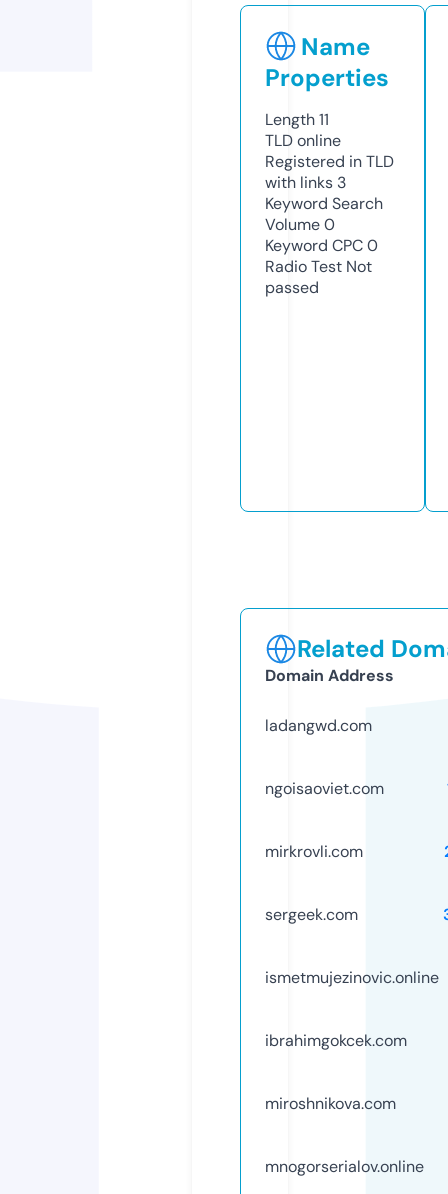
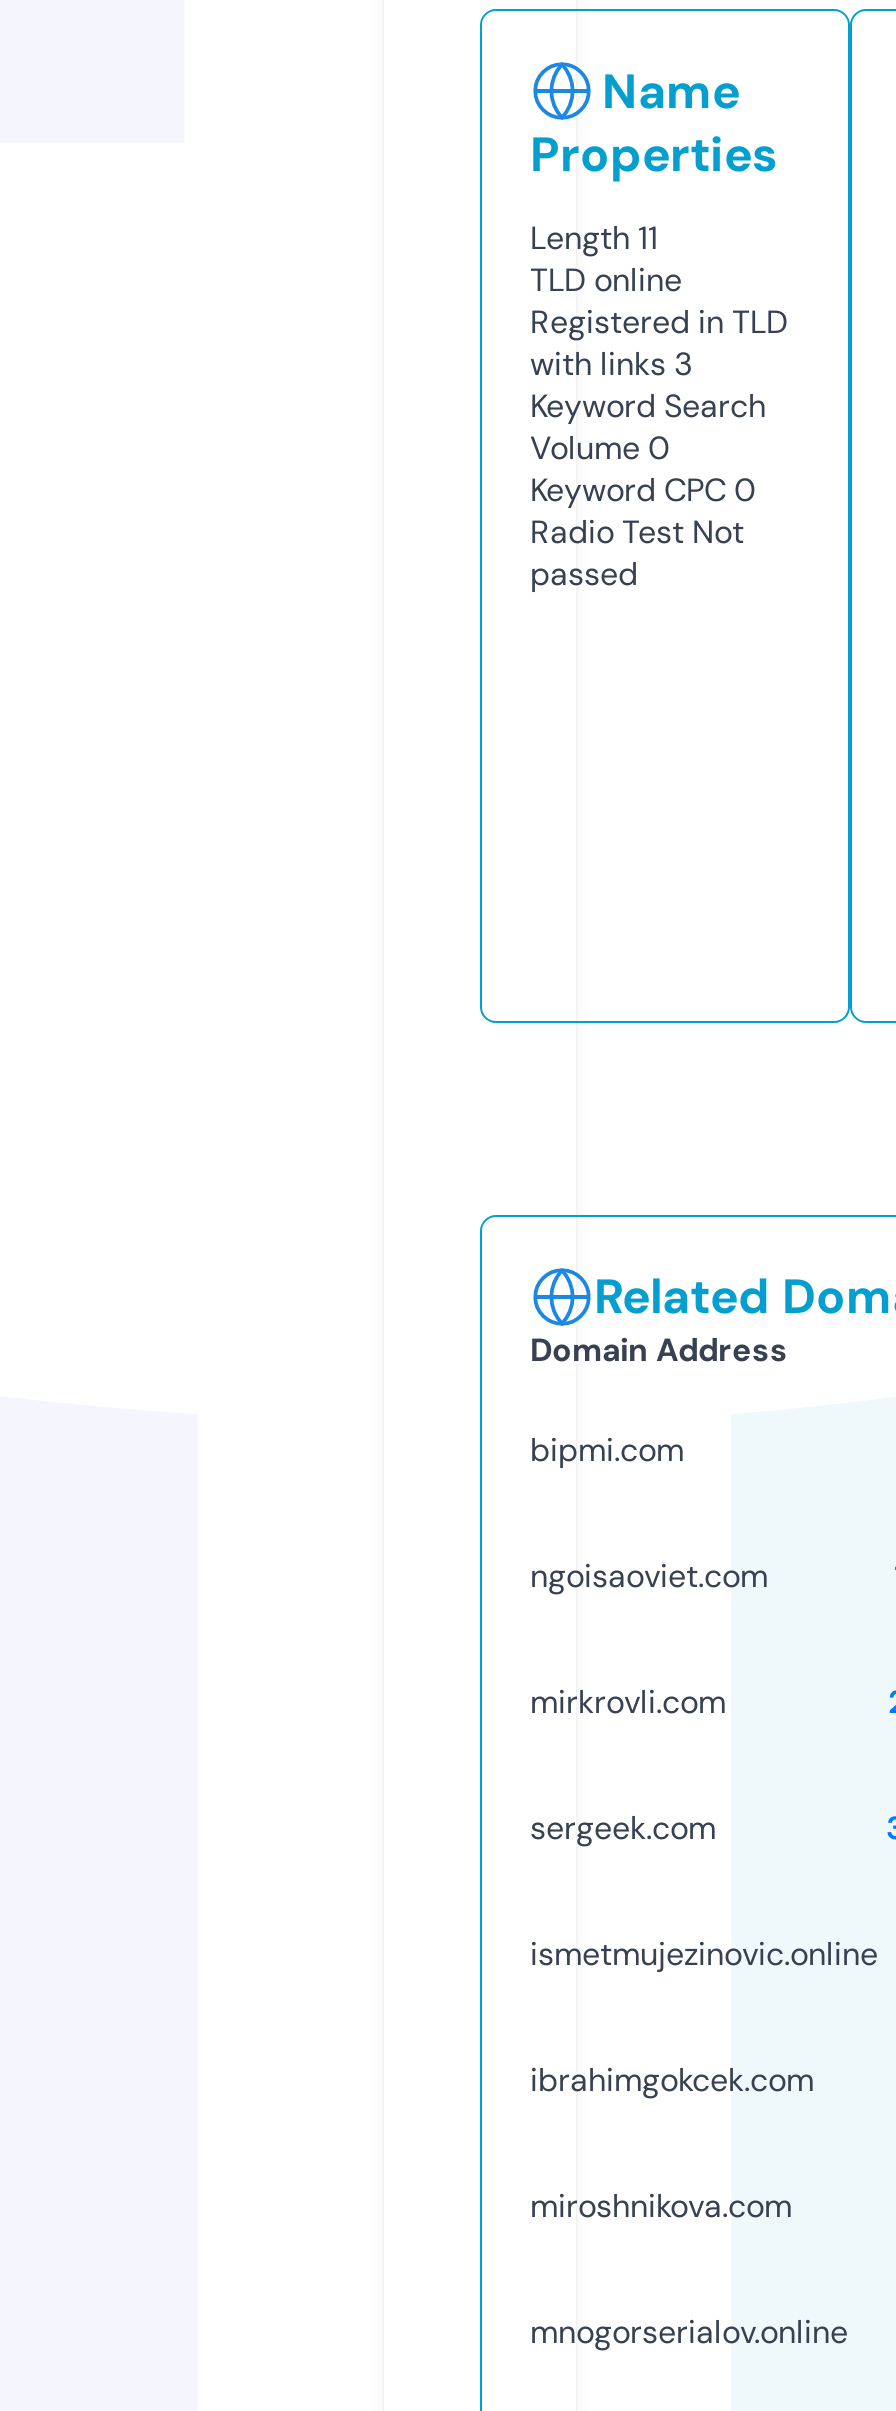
[265,715,372,736] ladangwd.com -> [530,1429,684,1471] bipmi.com

